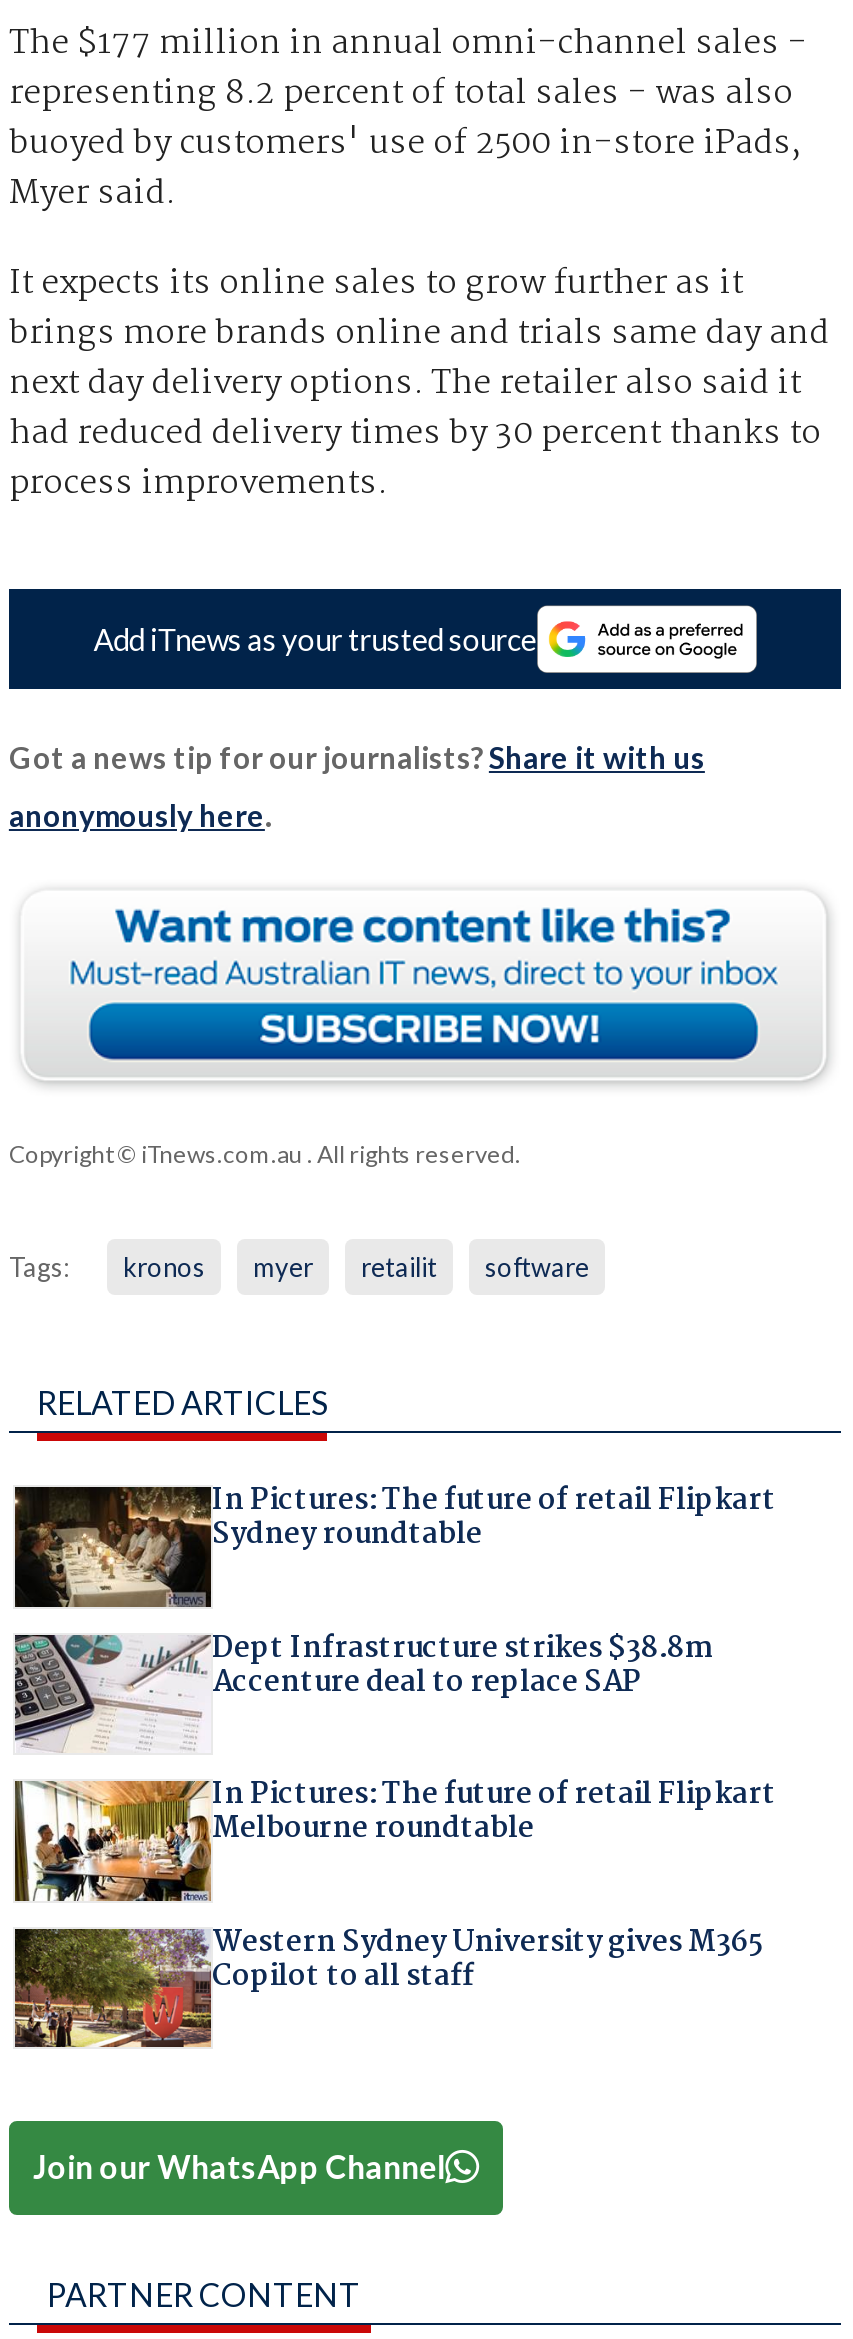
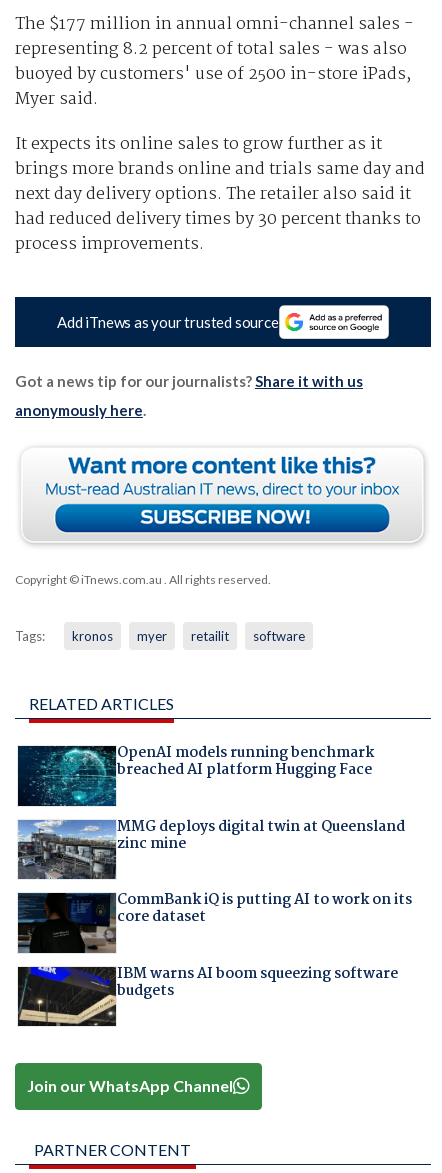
[13,1478,776,1609] [image] | In Pictures: The future of retail Flipkart | Sydney roundtable -> [17,741,373,807] [image] | OpenAI models running benchmark | breached AI platform Hugging Face
[13,1625,712,1753] [image] | Dept Infrastructure strikes $38.8m | Accenture deal to replace SAP -> [17,815,404,880] [image] | MMG deploys digital twin at Queensland | zinc mine
[13,1771,776,1903] [image] | In Pictures: The future of retail Flipkart | Melbourne roundtable -> [17,888,411,954] [image] | CommBank iQ is putting AI to work on its | core dataset
[13,1918,764,2049] [image] | Western Sydney University gives M365 | Copilot to all staff -> [18,962,397,1027] [image] | IBM warns AI boom squeezing software | budgets

